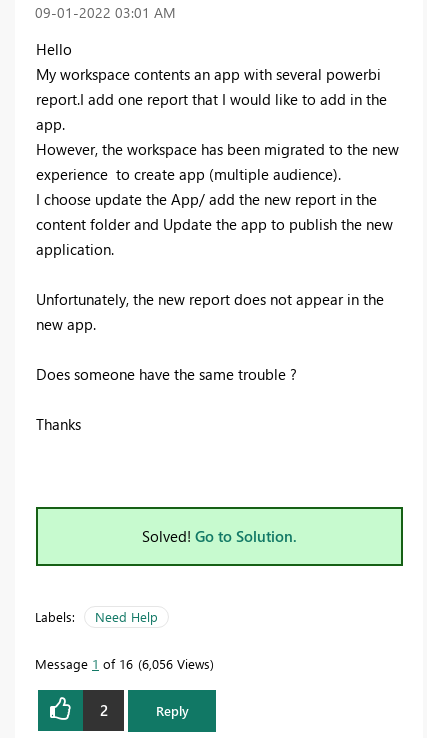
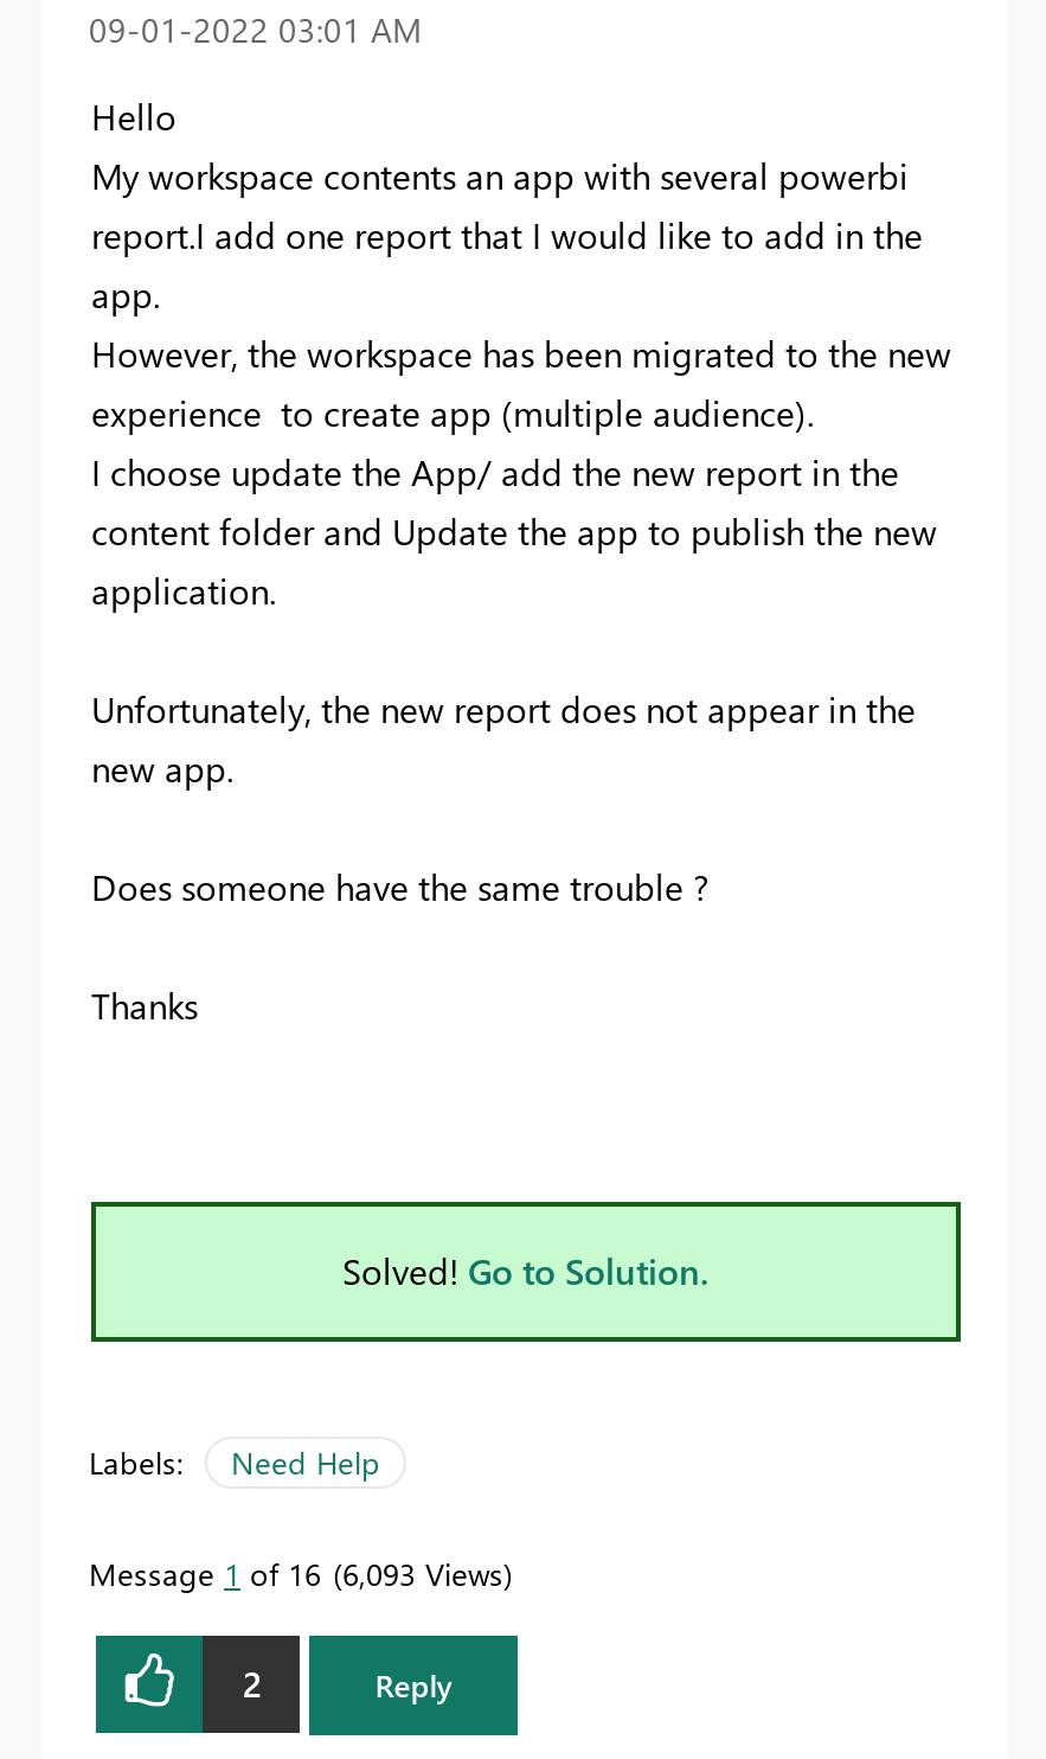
[35,655,210,672] Message 1 of 16 6,056 Views -> [89,1552,503,1592] Message 1 of 16 6,093 Views

